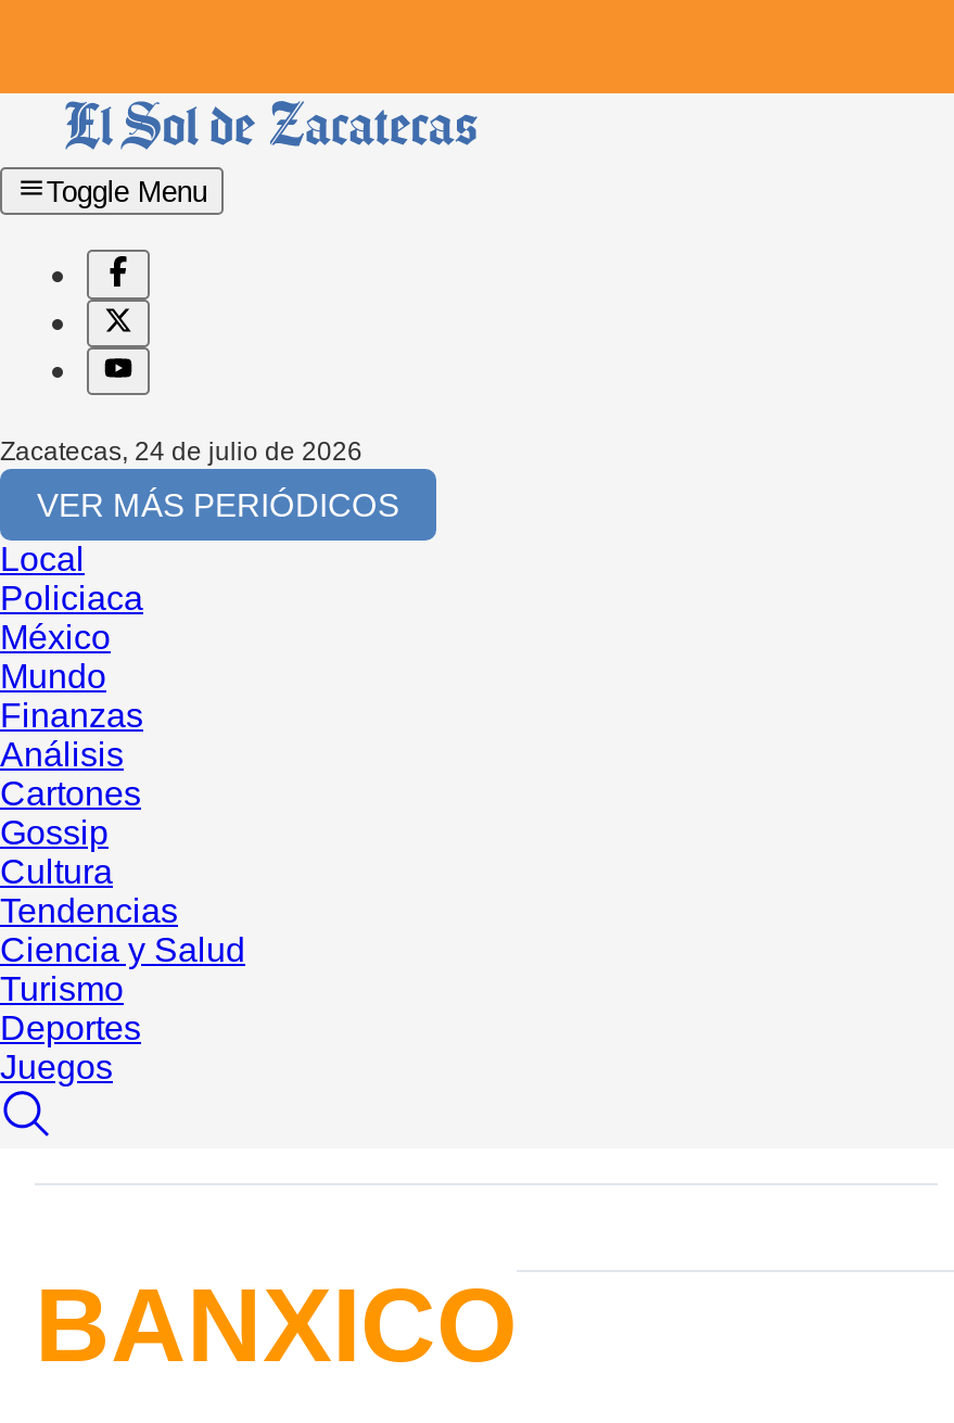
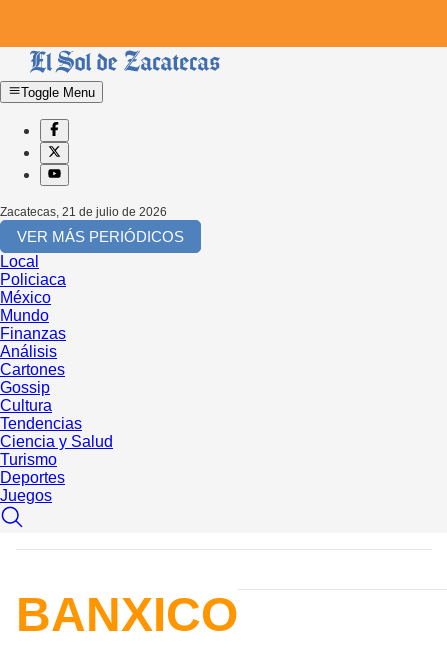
[0,437,362,467] Zacatecas, 24 de julio de 2026 -> [0,205,167,219] Zacatecas, 21 de julio de 2026

